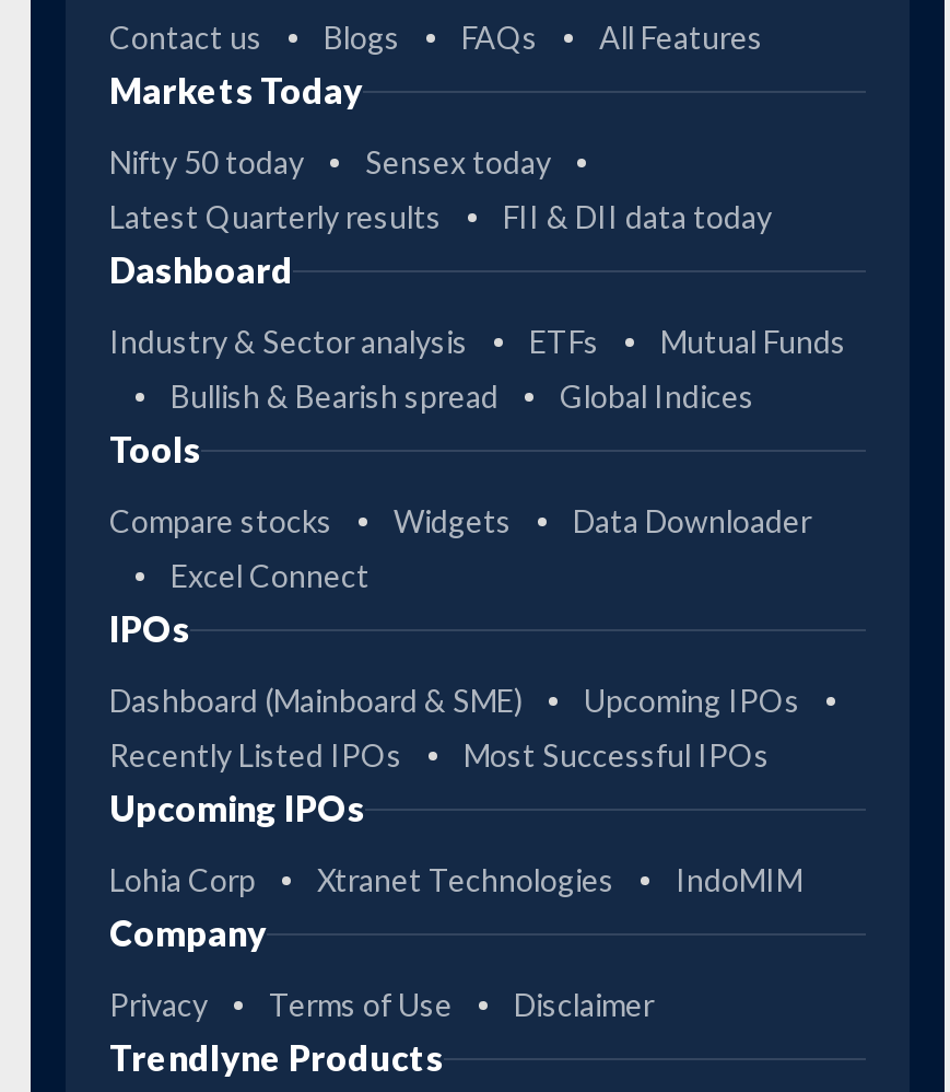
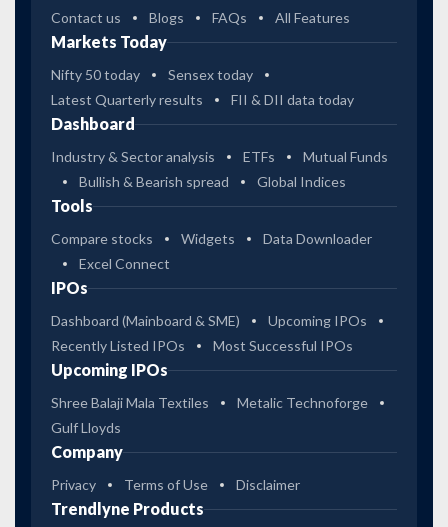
[109,862,802,899] Lohia Corp | Xtranet Technologies | IndoMIM -> [51,394,368,436] Shree Balaji Mala Textiles | Metalic Technoforge | Gulf Lloyds

